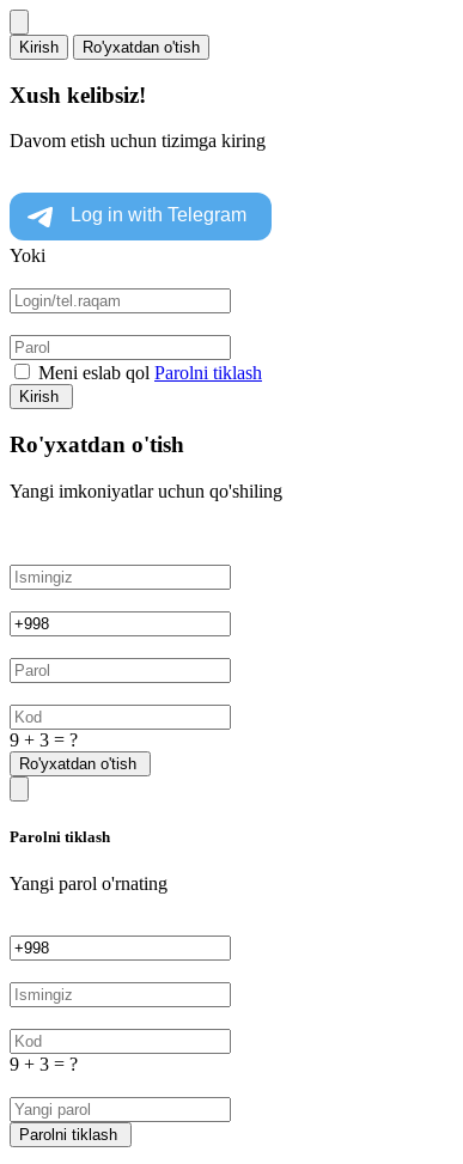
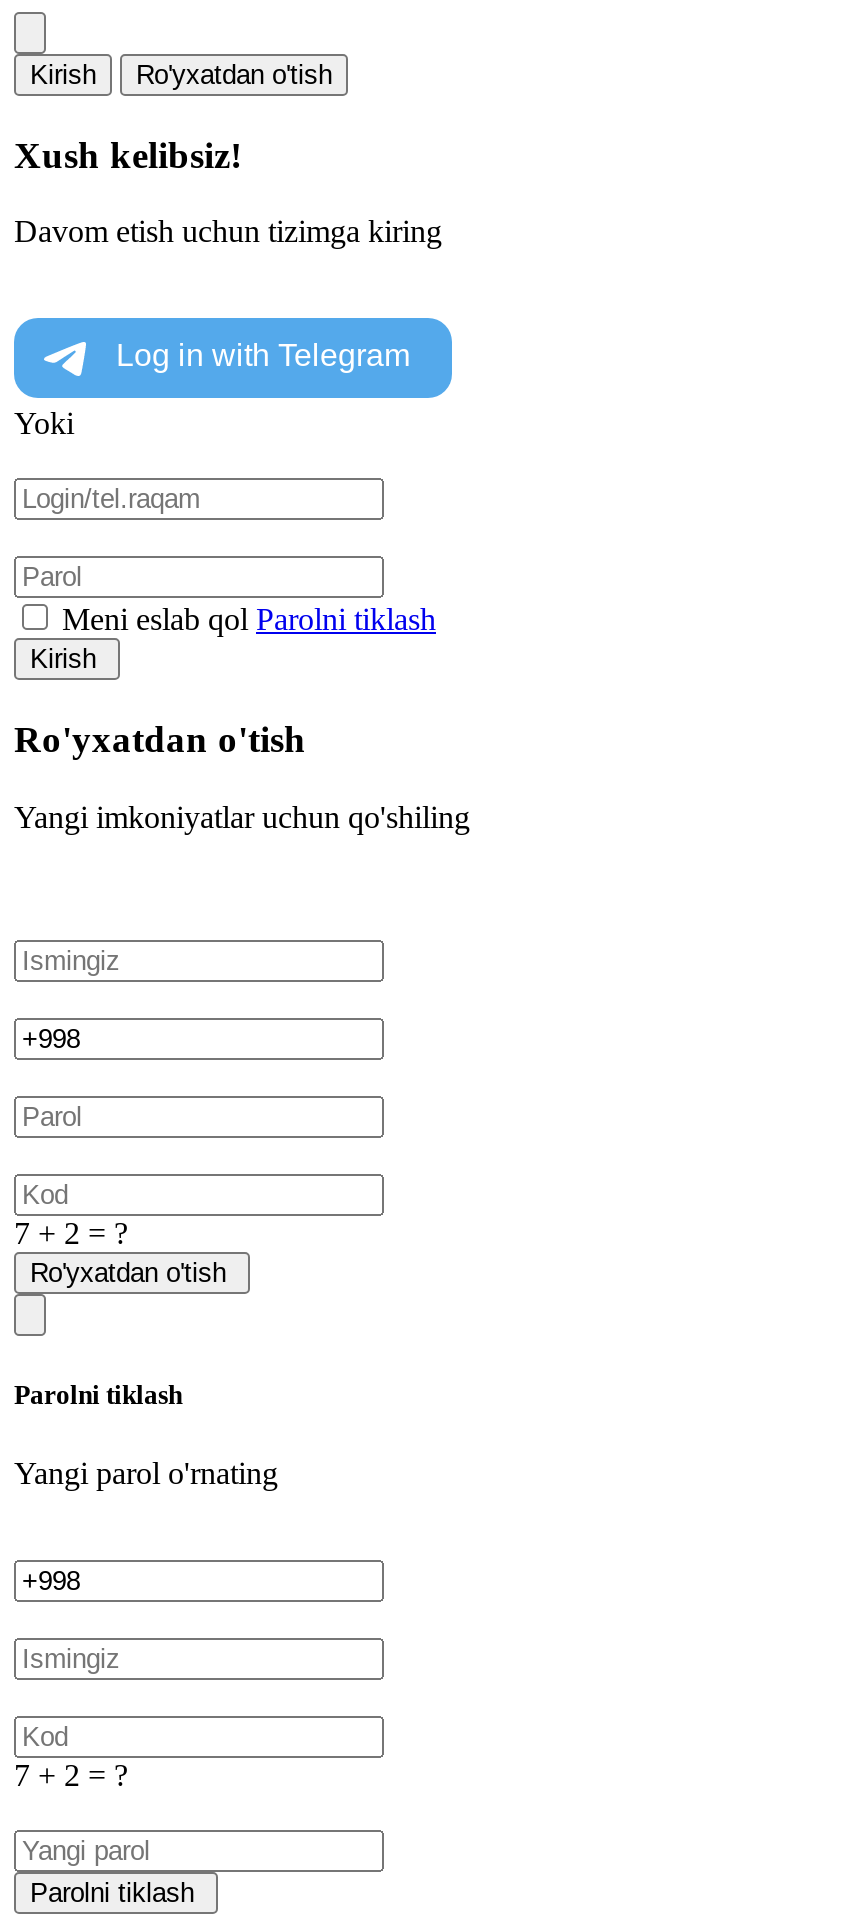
[10,730,78,750] 9 + 3 = ? -> [14,1216,128,1250] 7 + 2 = ?
[10,1054,78,1074] 9 + 3 = ? -> [14,1758,128,1792] 7 + 2 = ?

